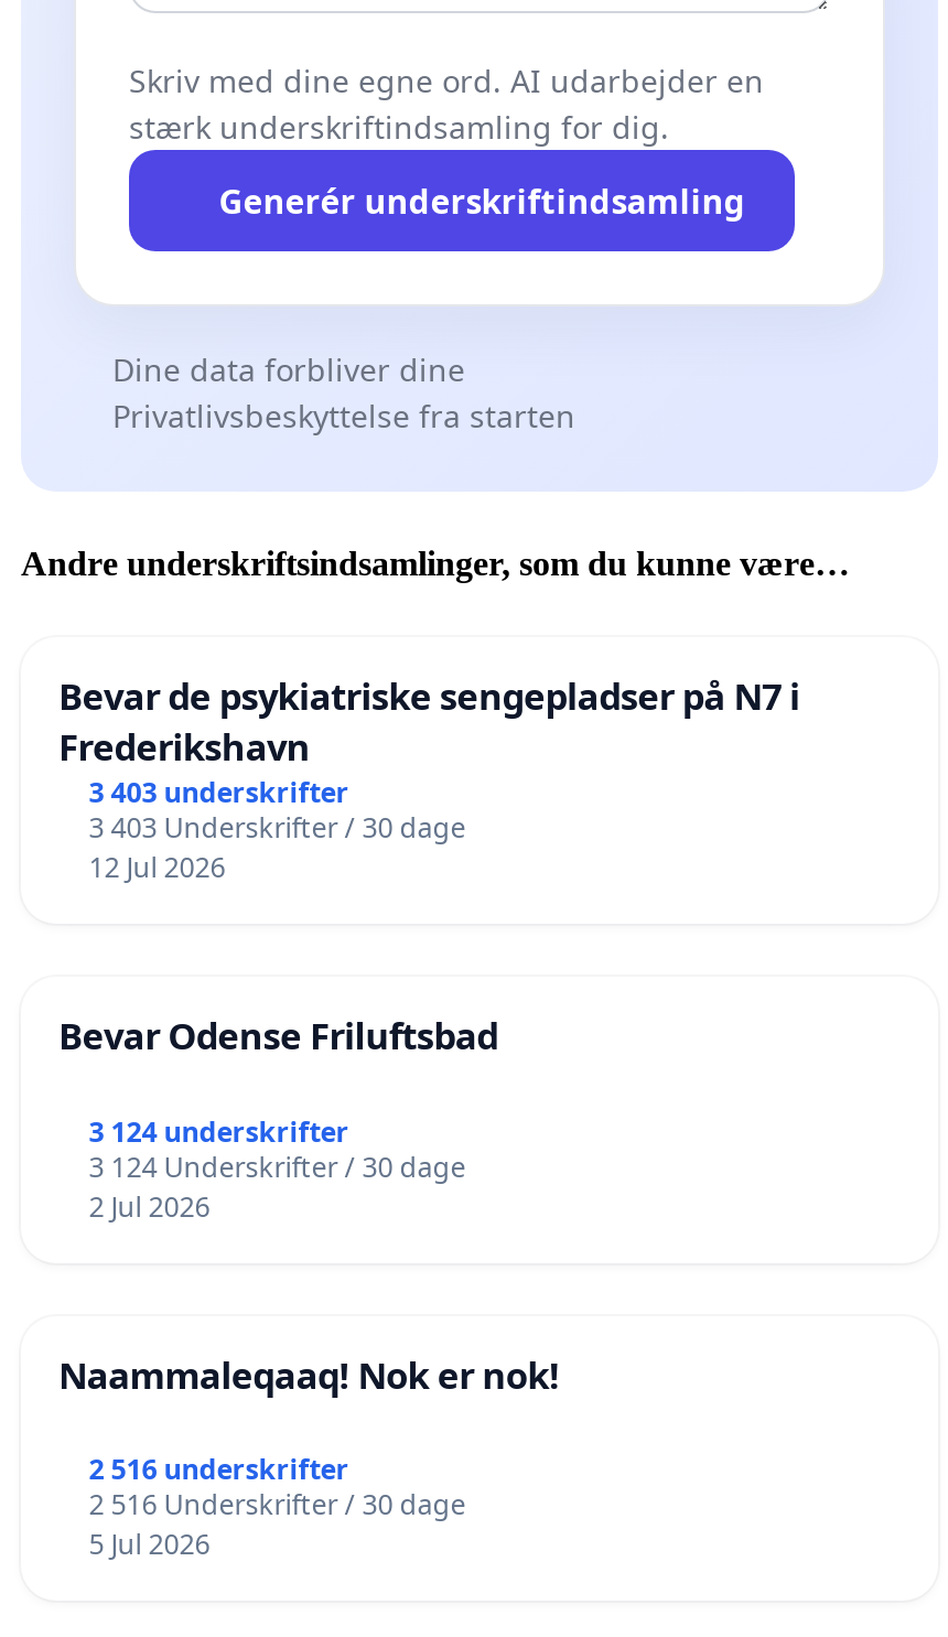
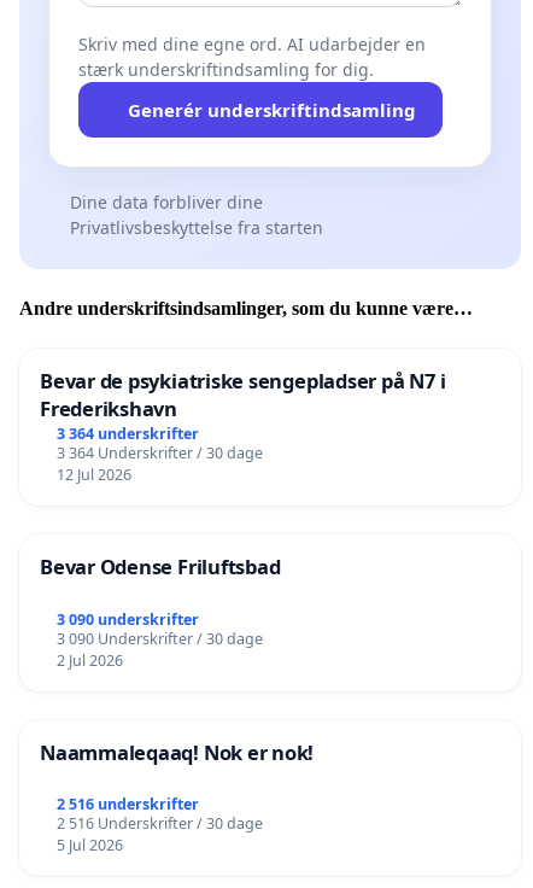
[89,773,349,811] 3 403 underskrifter -> [56,423,199,444] 3 364 underskrifter
[89,808,466,846] 3 403 Underskrifter / 30 dage -> [56,442,263,463] 3 364 Underskrifter / 30 dage
[89,1112,349,1150] 3 124 underskrifter -> [56,609,199,629] 3 090 underskrifter
[89,1148,466,1185] 3 124 Underskrifter / 30 dage -> [56,628,263,649] 3 090 Underskrifter / 30 dage

